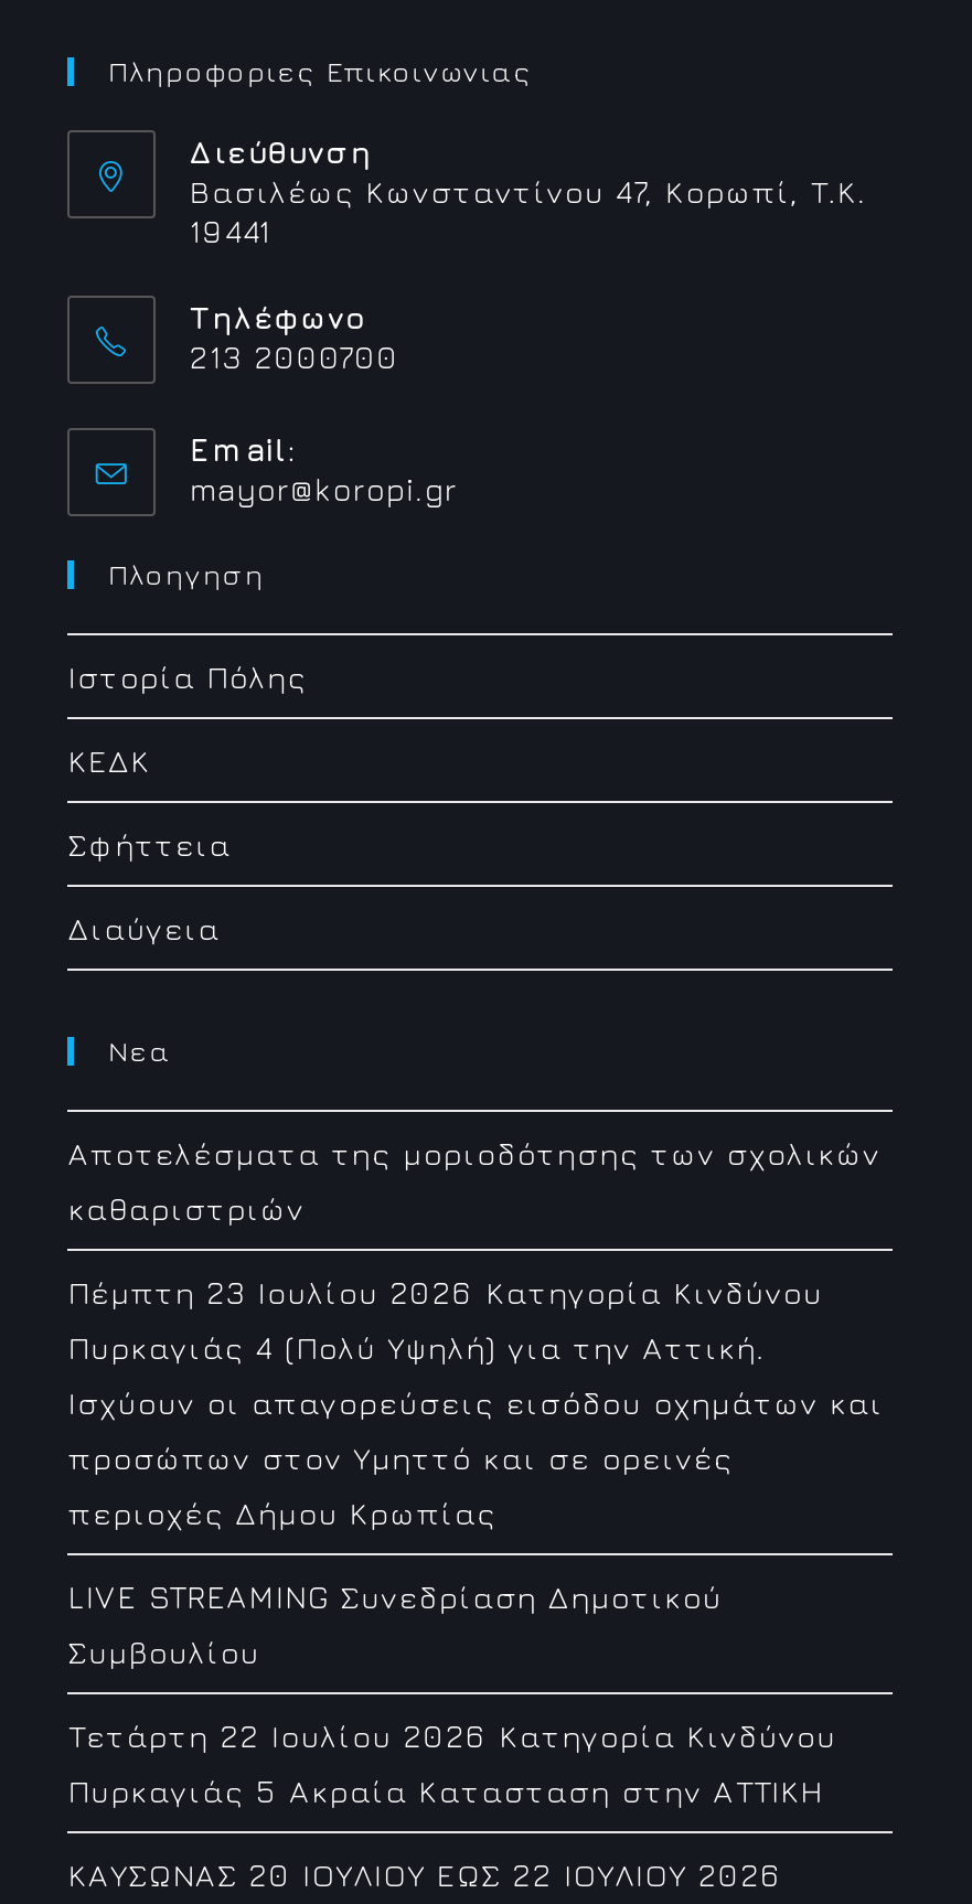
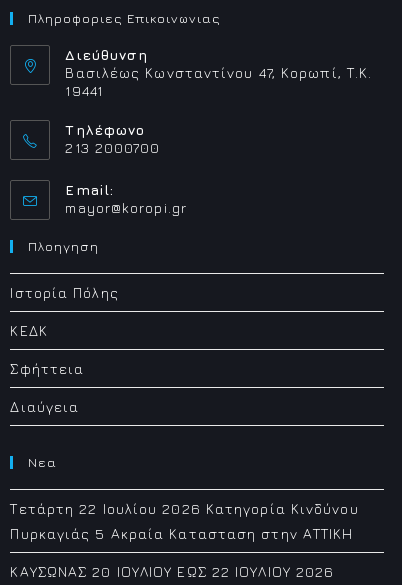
[68,1134,883,1670] Αποτελέσματα της μοριοδότησης των σχολικών | καθαριστριών | Πέμπτη 23 Ιουλίου 2026 Κατηγορία Κινδύνου | Πυρκαγιάς 4 (Πολύ Υψηλή) για την Αττική. | Ισχύουν οι απαγορεύσεις εισόδου οχημάτων και | προσώπων στον Υμηττό και σε ορεινές | περιοχές Δήμου Κρωπίας | LIVE STREAMING Συνεδρίαση Δημοτικού | Συμβουλίου -> none

